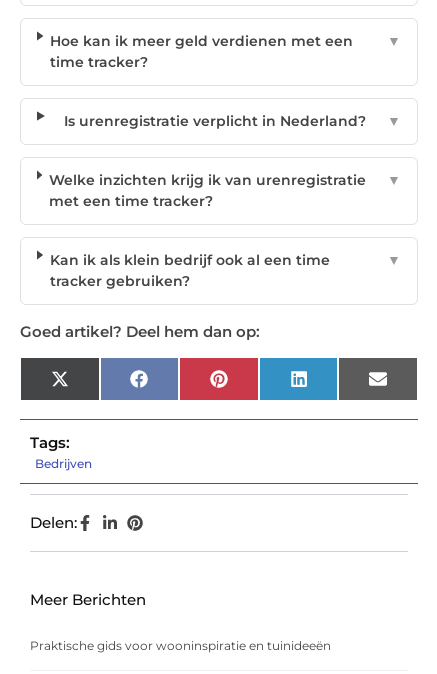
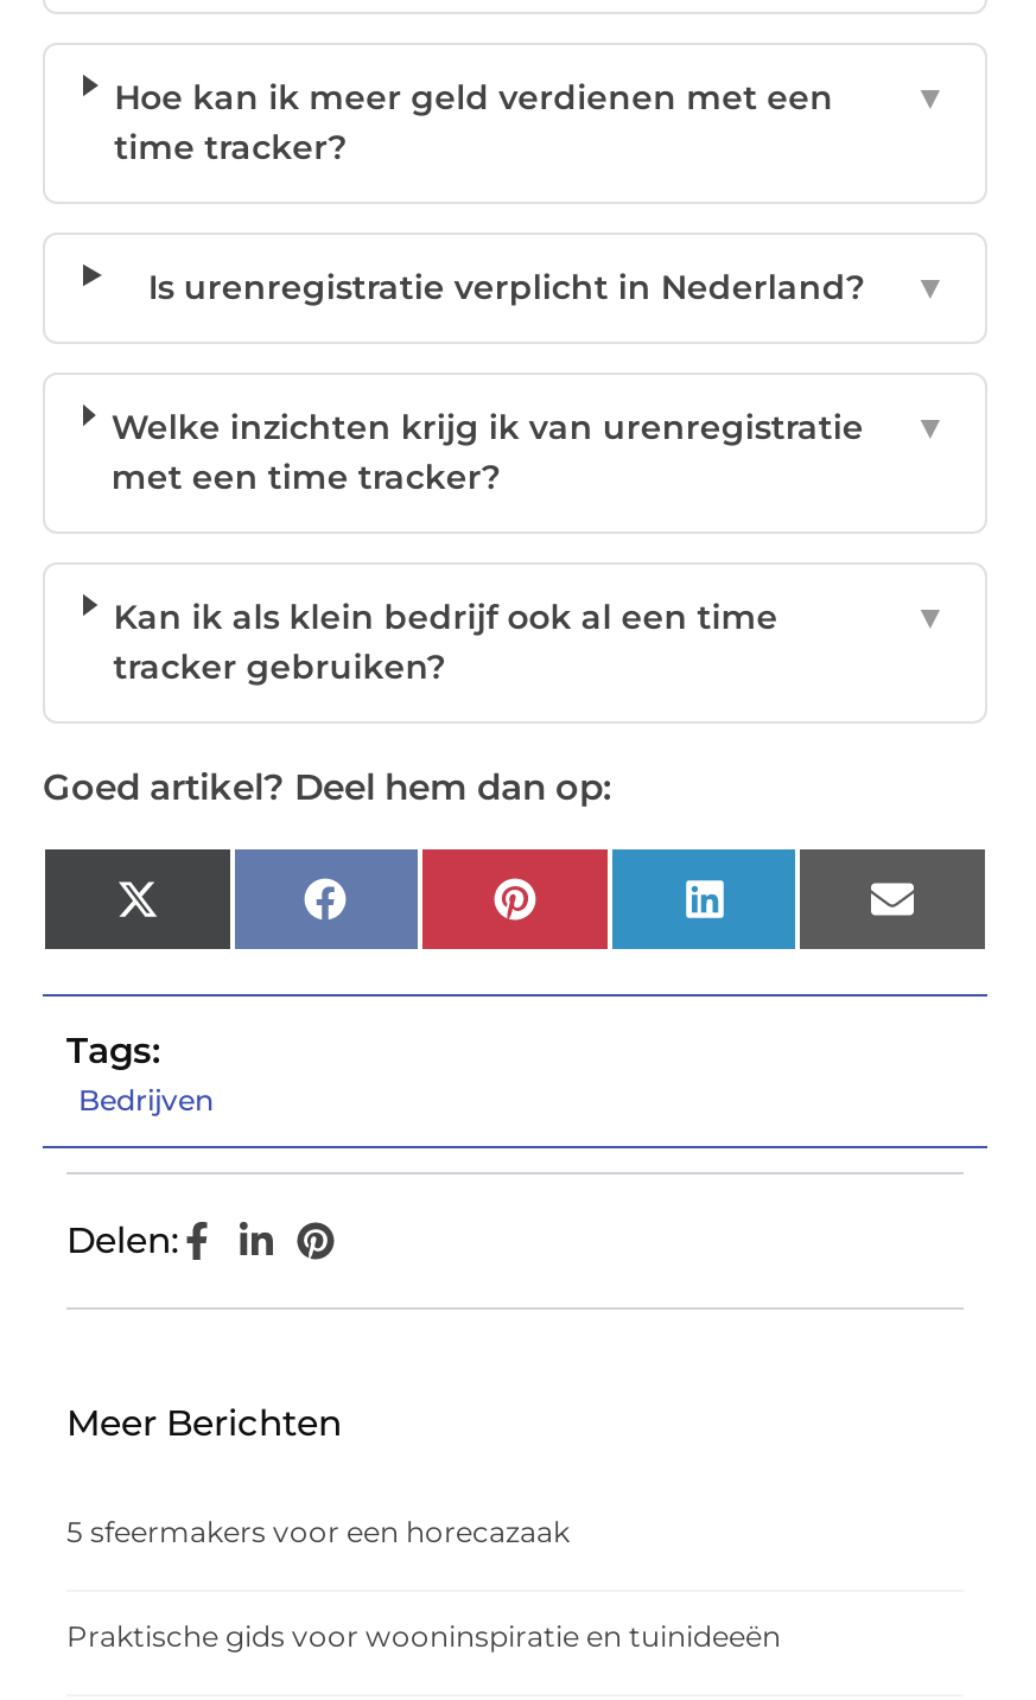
none -> [66,1515,570,1550] 5 sfeermakers voor een horecazaak

